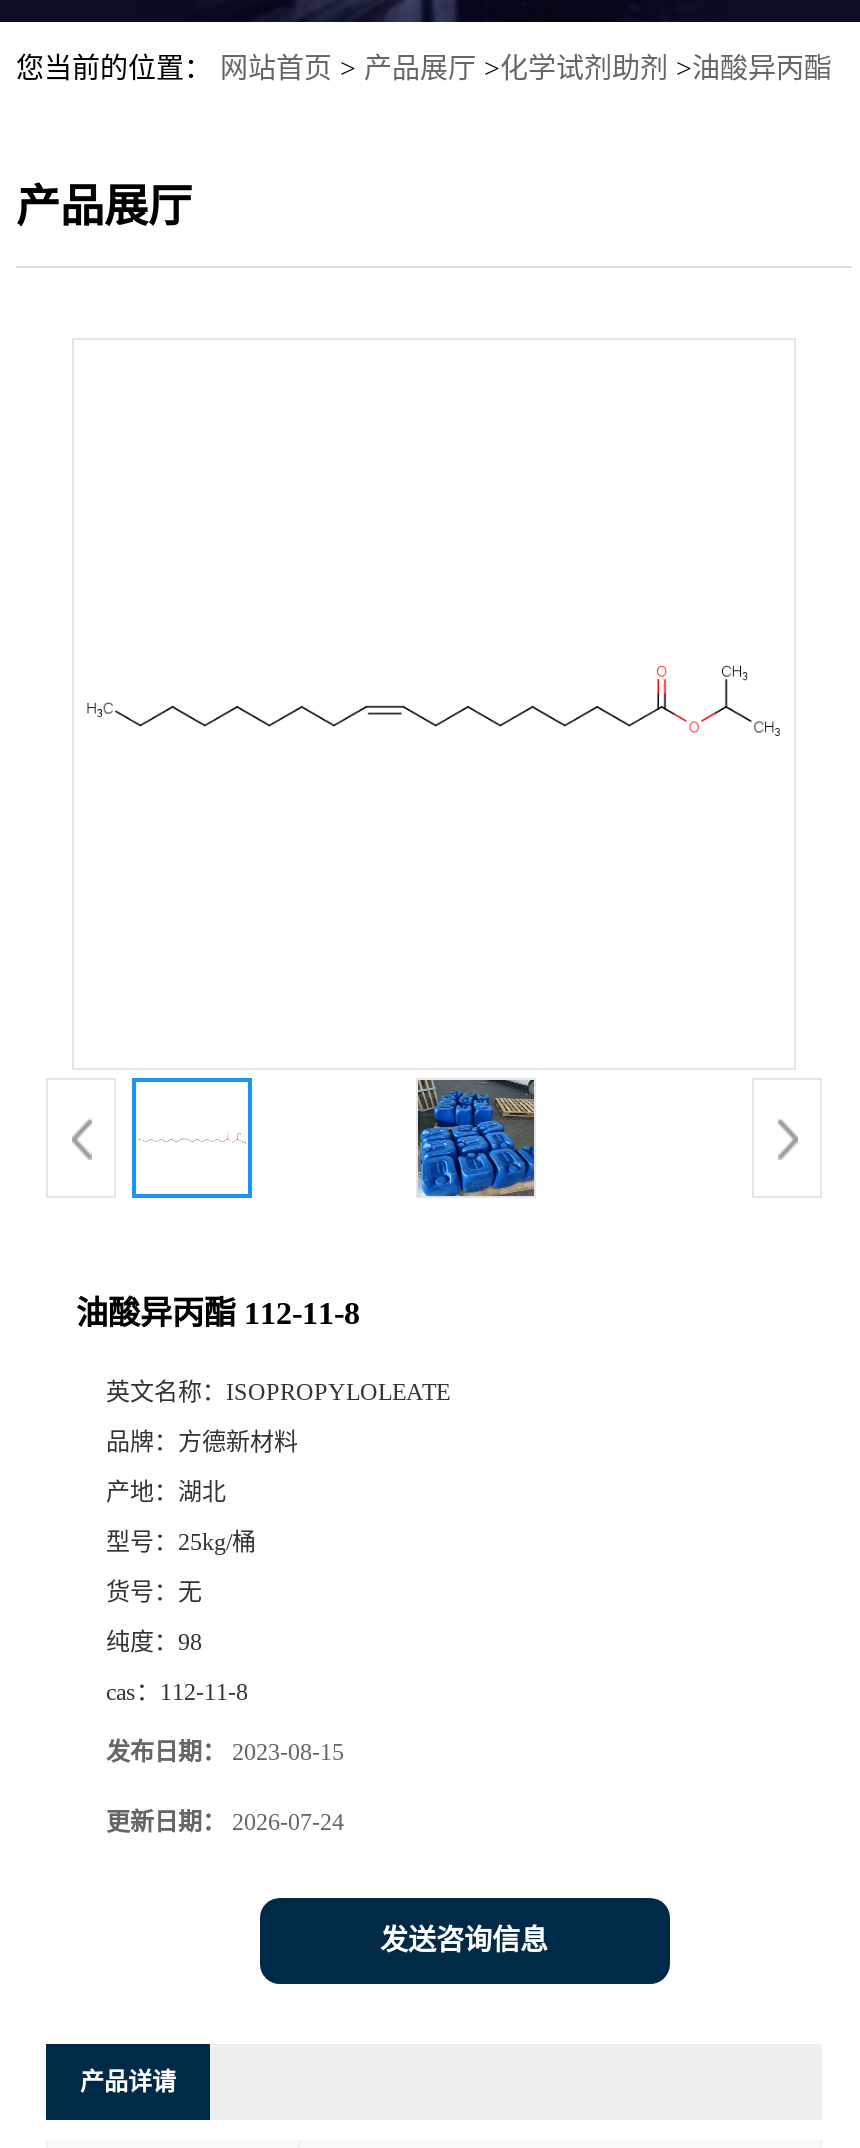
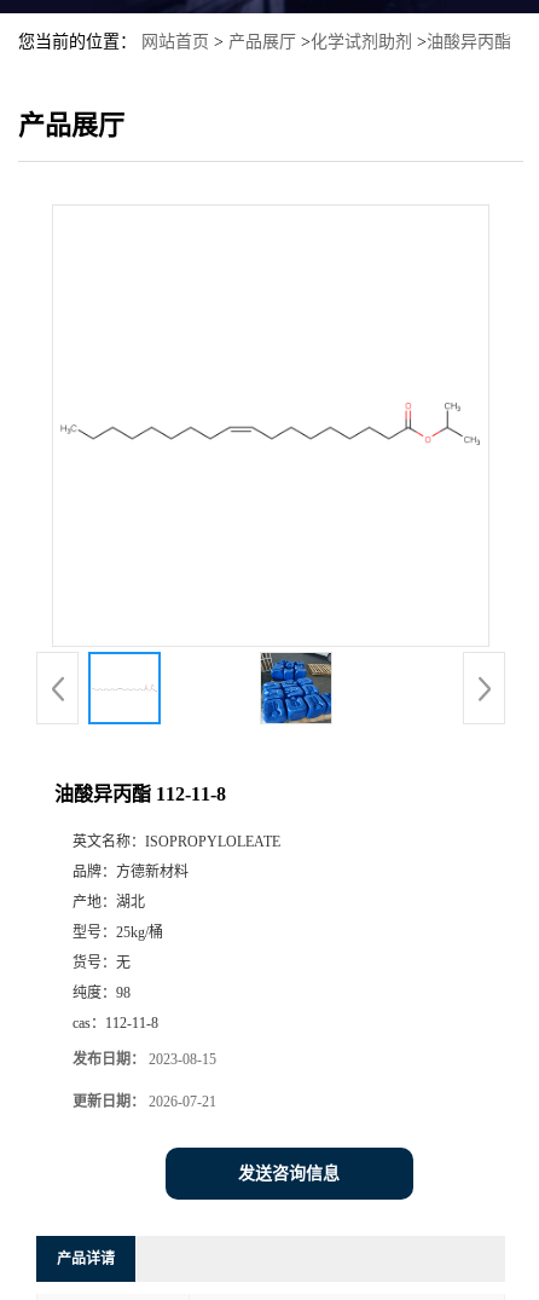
[106,1807,344,1835] 更新日期：2026-07-24 -> [73,1093,216,1110] 更新日期：2026-07-21

